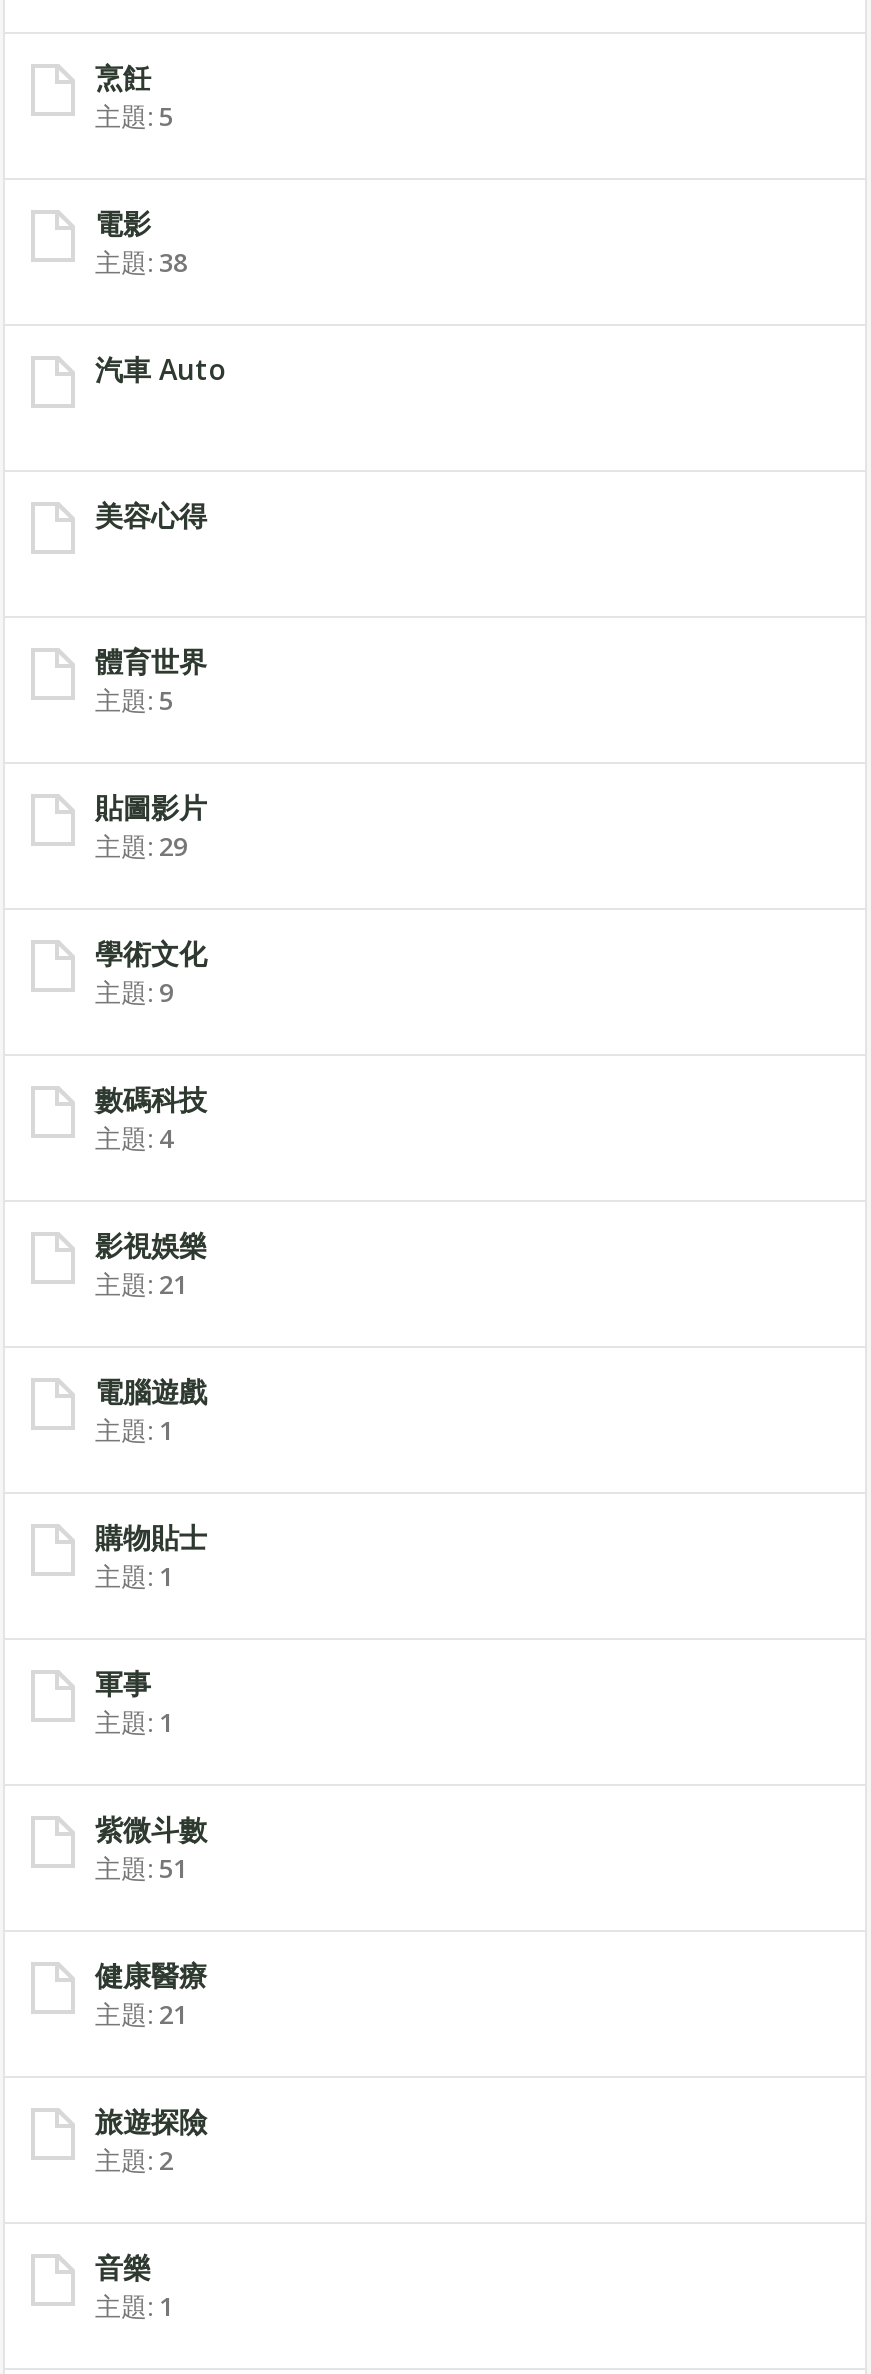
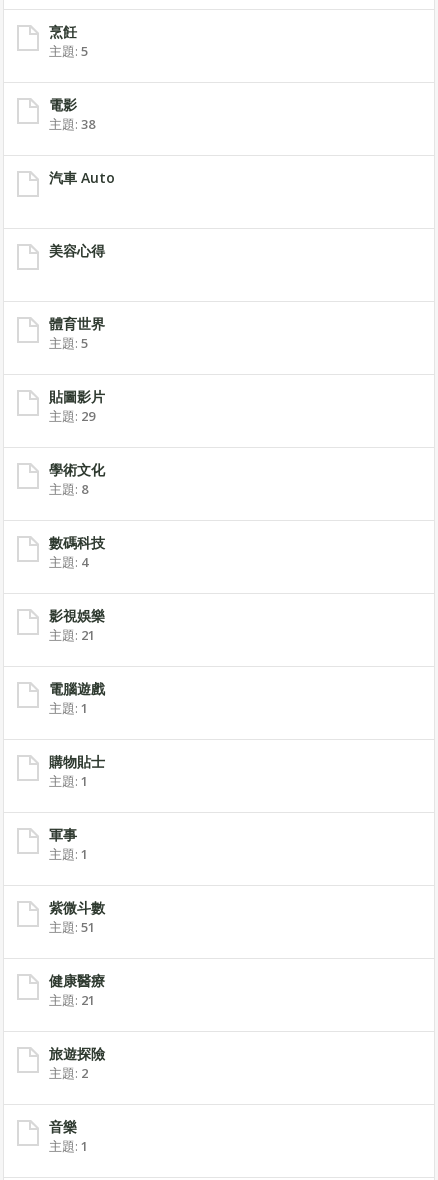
[95,974,173,1010] 主題: 9 -> [49,480,88,498] 主題: 8

